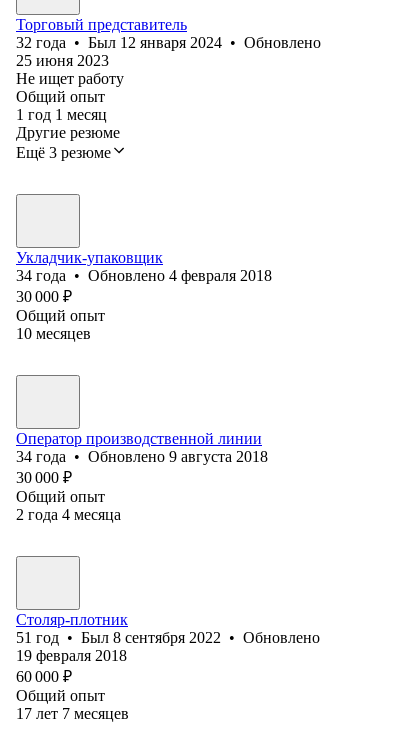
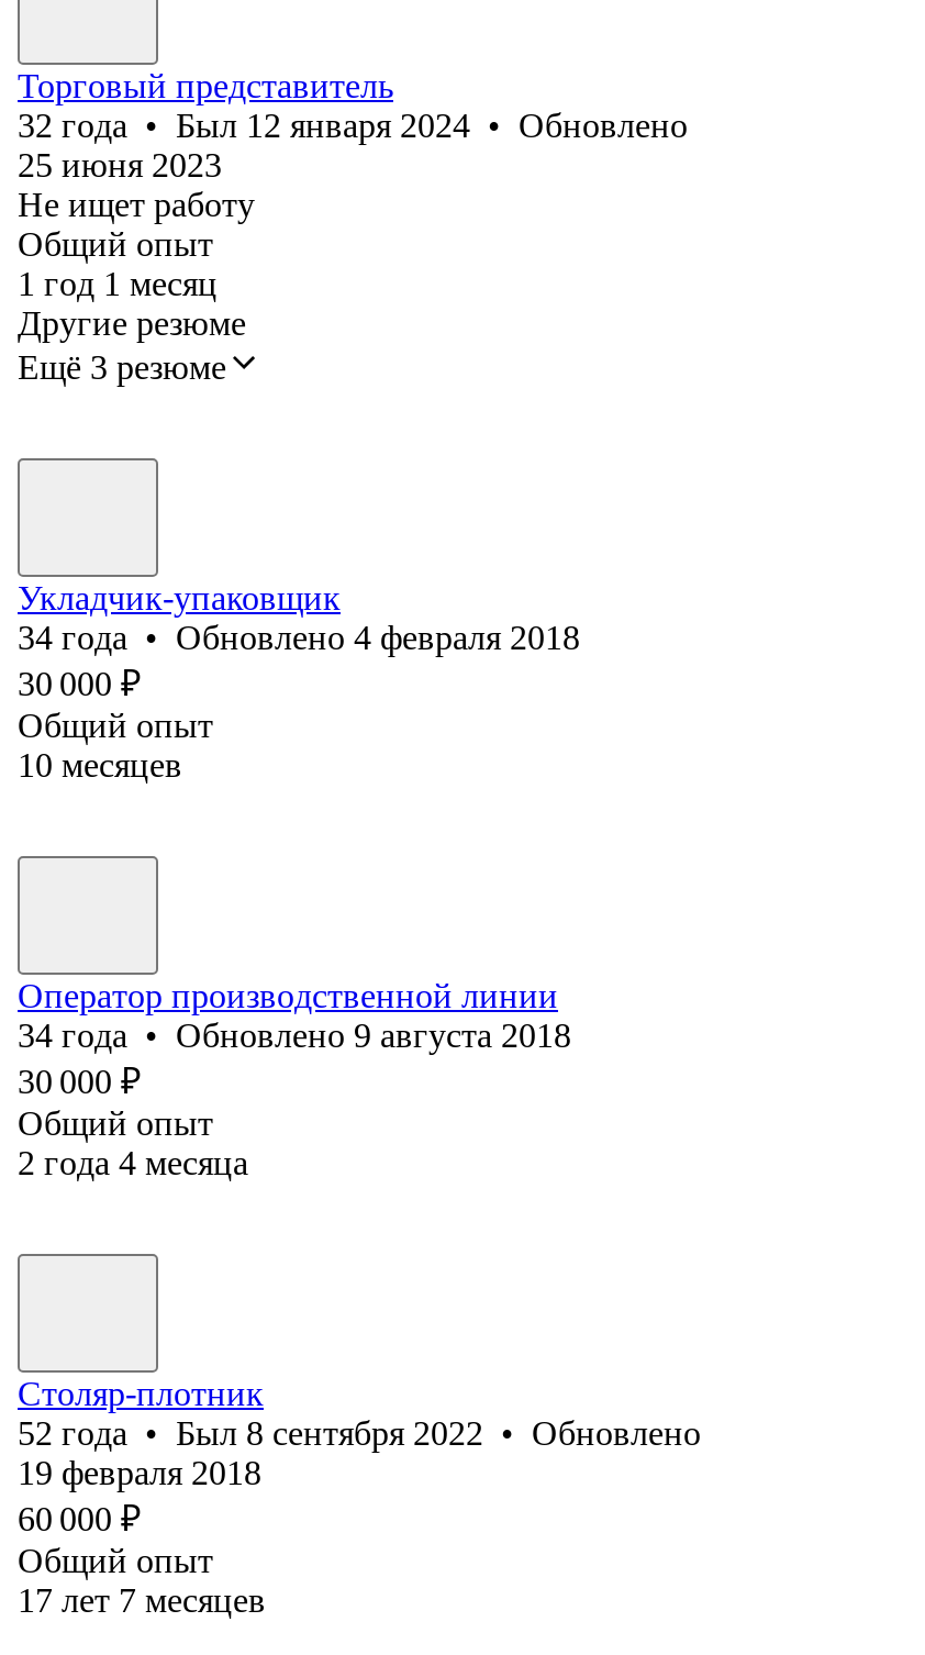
[16,629,320,646] 51 год • Был 8 сентября 2022 • Обновлено -> [18,1414,701,1451] 52 года • Был 8 сентября 2022 • Обновлено

